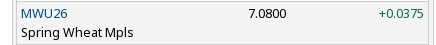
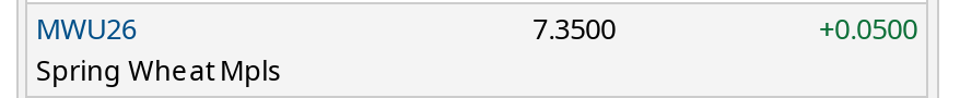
[248,4,286,22] 7.0800 -> [533,8,616,47] 7.3500
[379,4,424,22] +0.0375 -> [819,8,918,47] +0.0500

